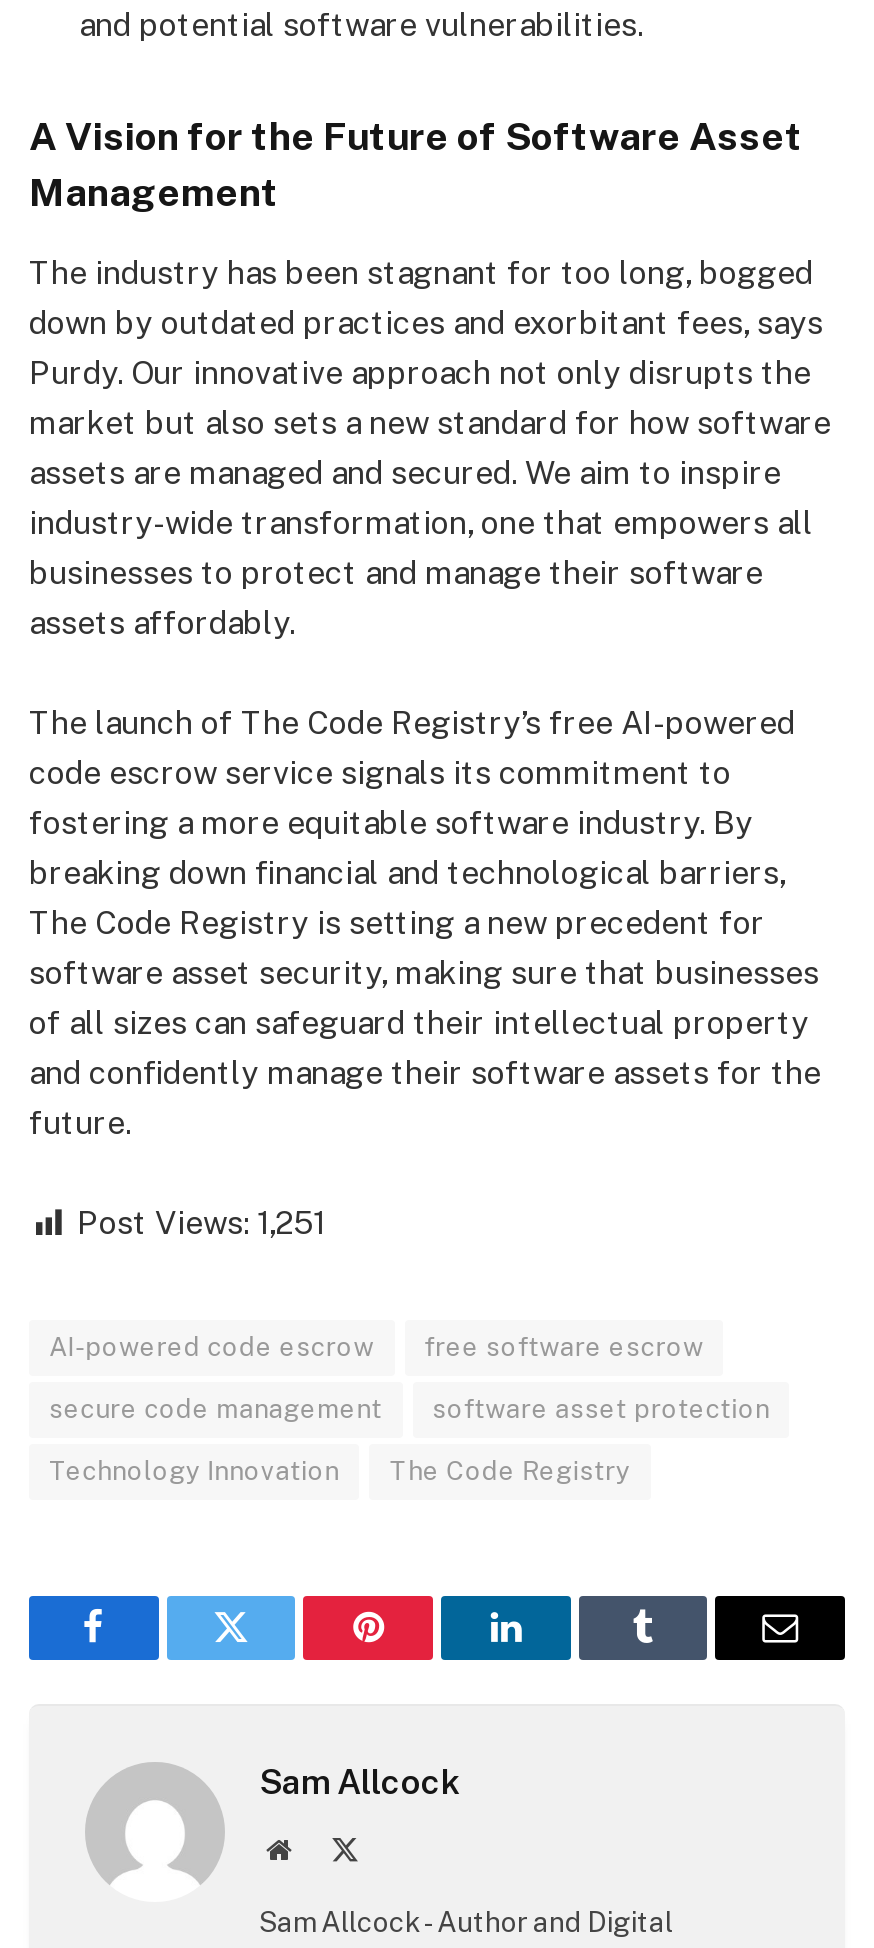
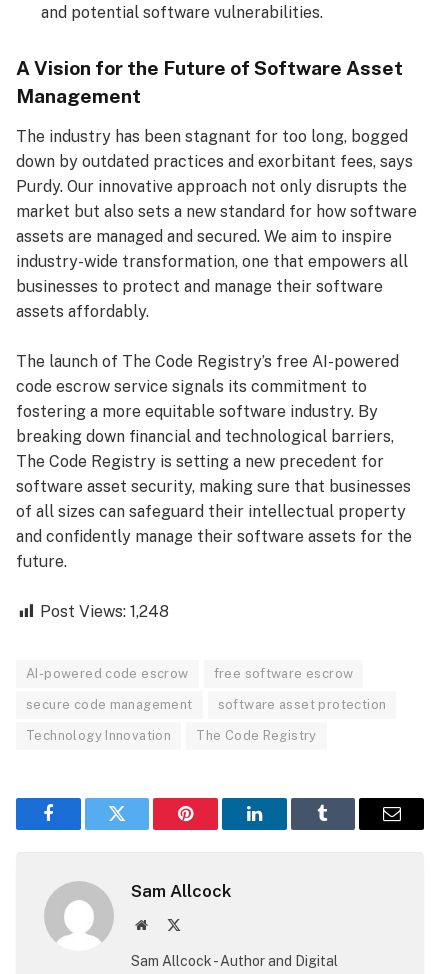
[77,1205,325,1243] Post Views: 1,251 -> [40,602,169,621] Post Views: 1,248

